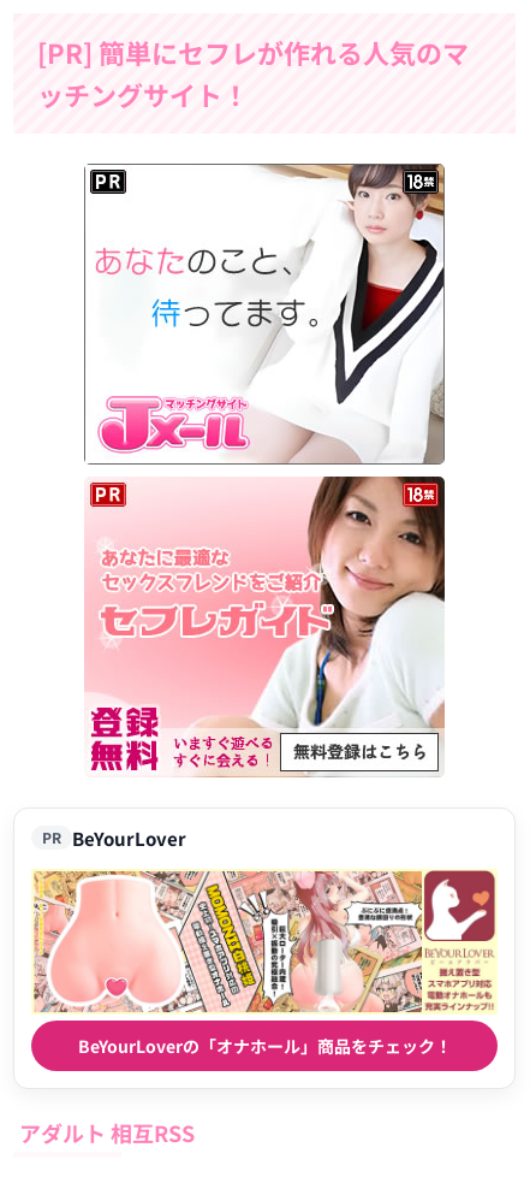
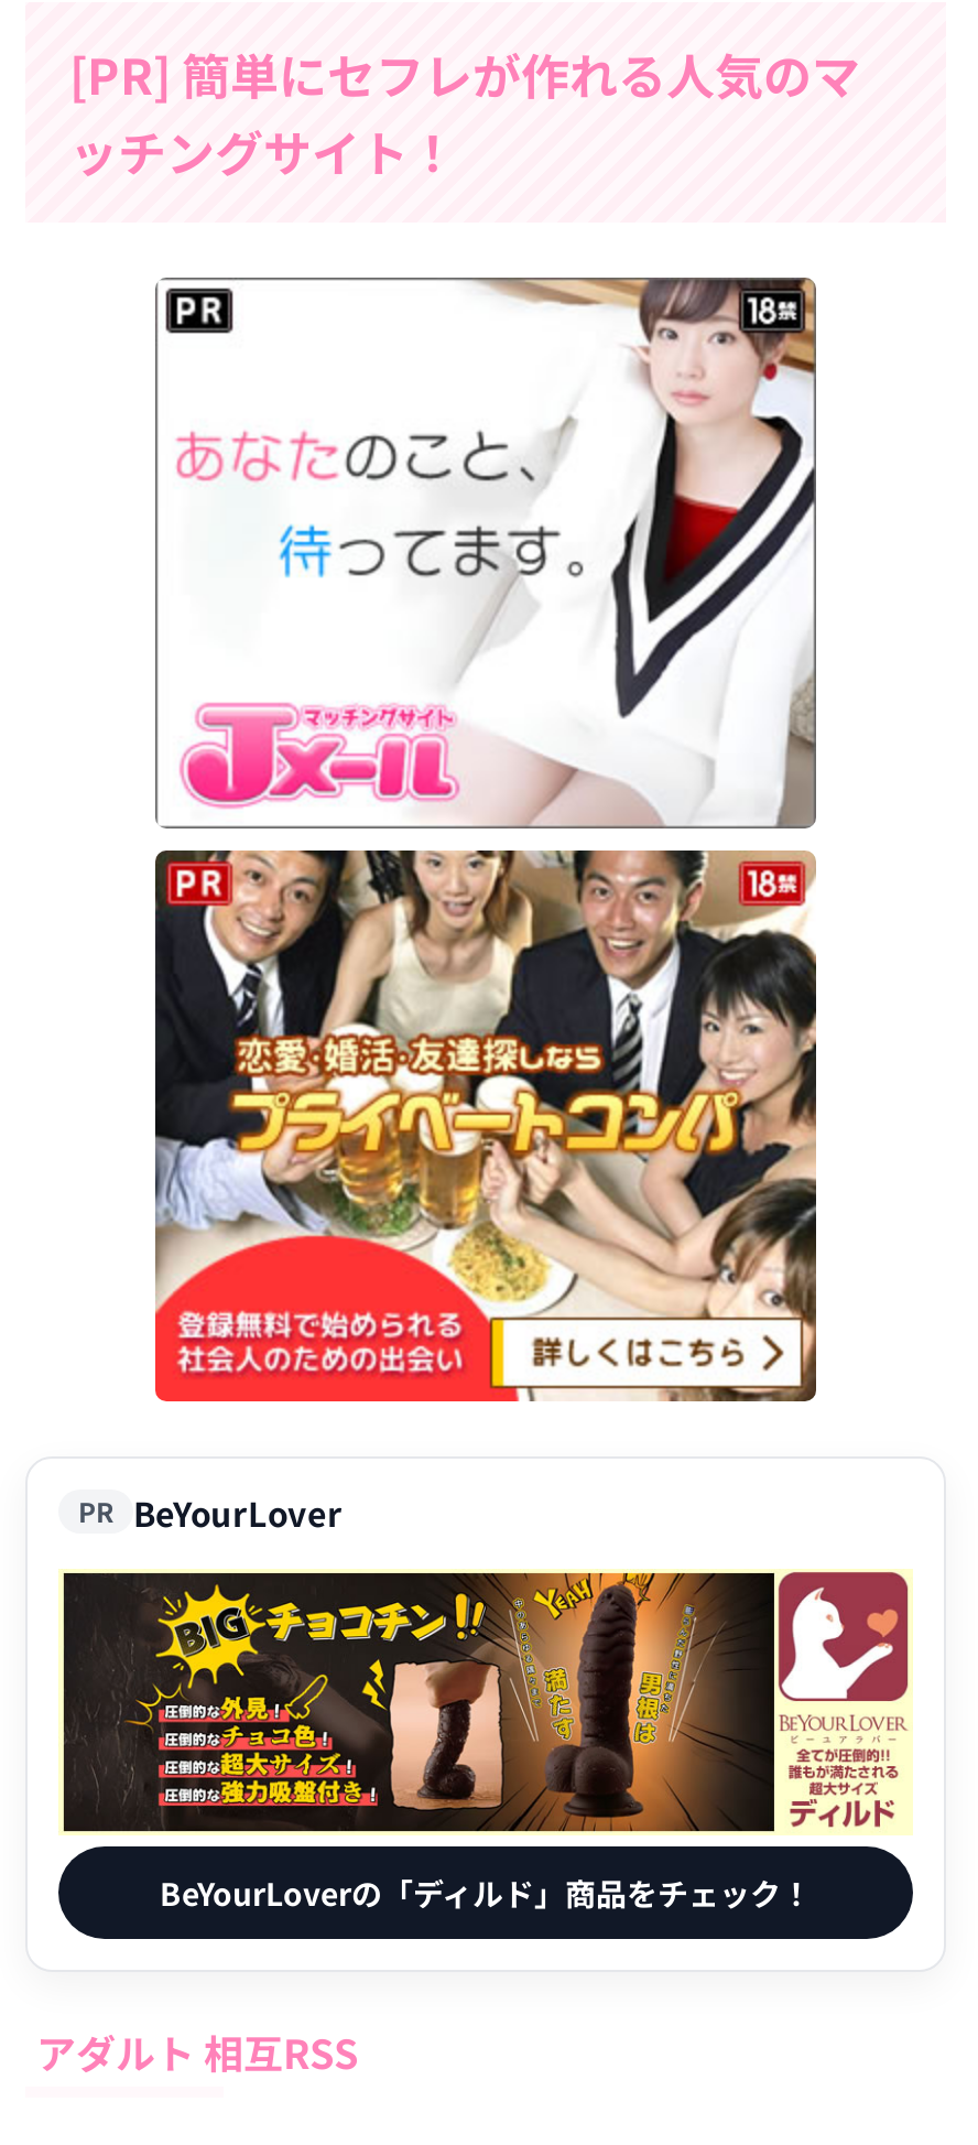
[84,475,446,777] [image] -> [153,848,818,1404] [image]
[30,870,499,1072] [image] | BeYourLoverの「オナホール」商品をチェック！ -> [56,1571,915,1941] [image] | BeYourLoverの「ディルド」商品をチェック！

